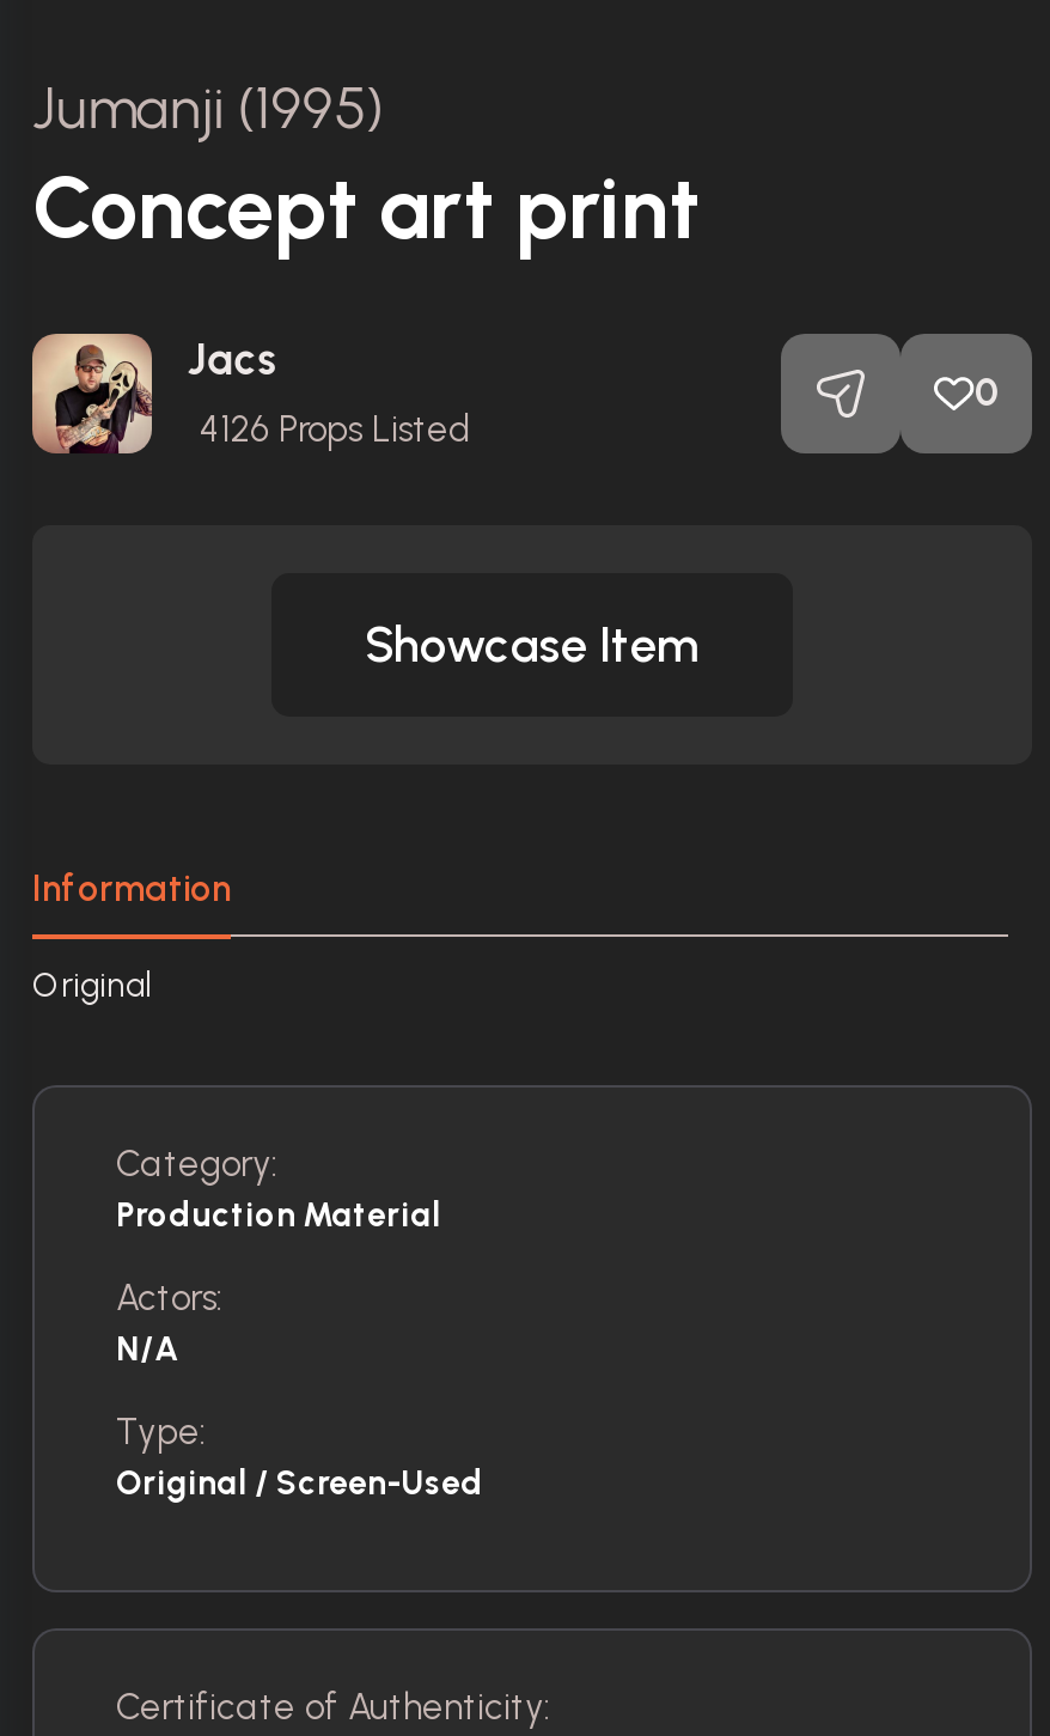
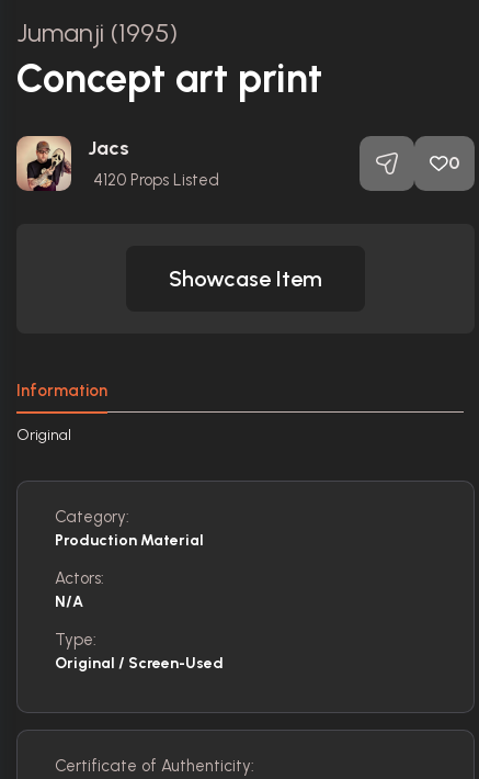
[200,408,472,451] 4126 Props Listed -> [93,170,219,190] 4120 Props Listed

